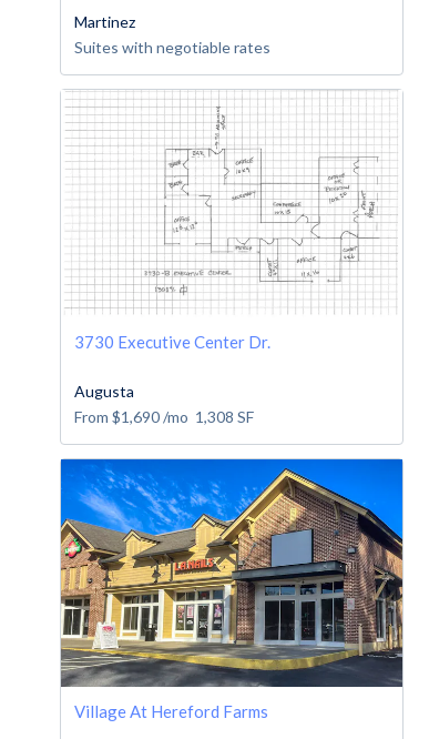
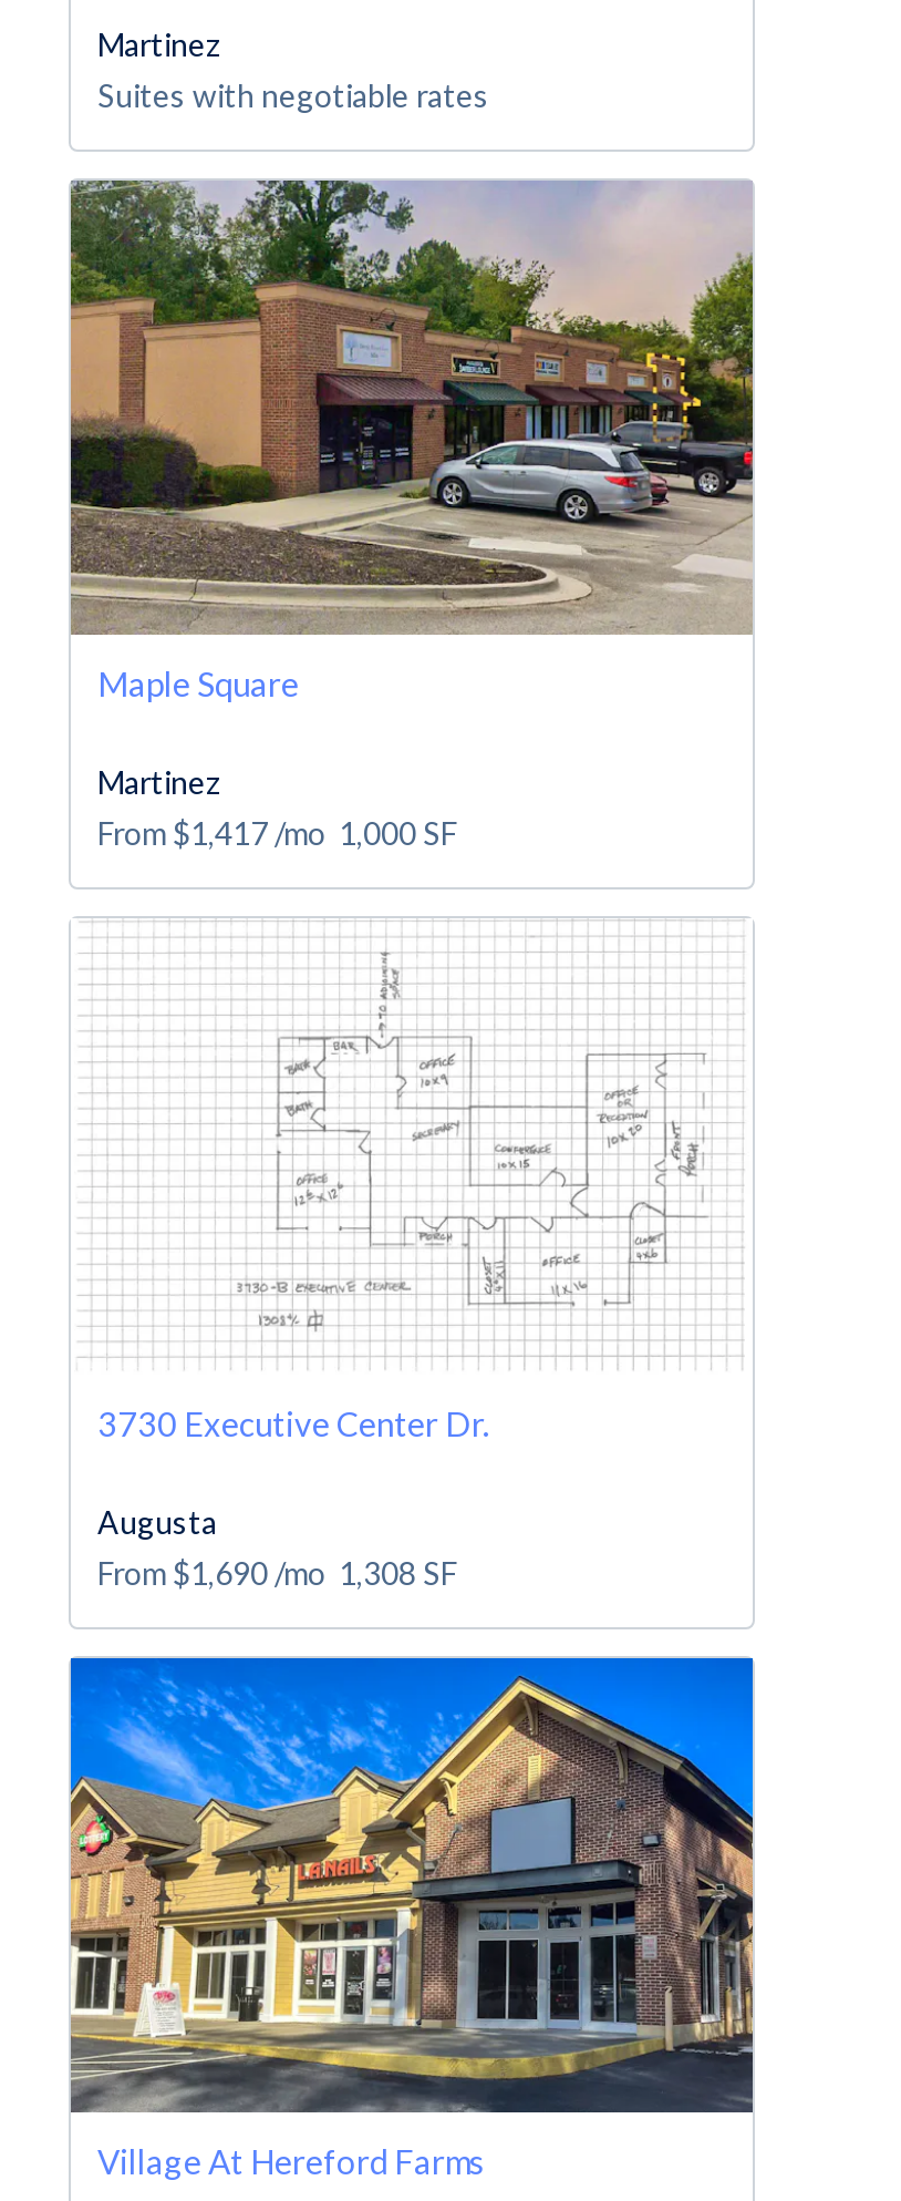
none -> [69,179,755,853] [image] | Maple Square | Martinez | From $1,417 /mo 1,000 SF

